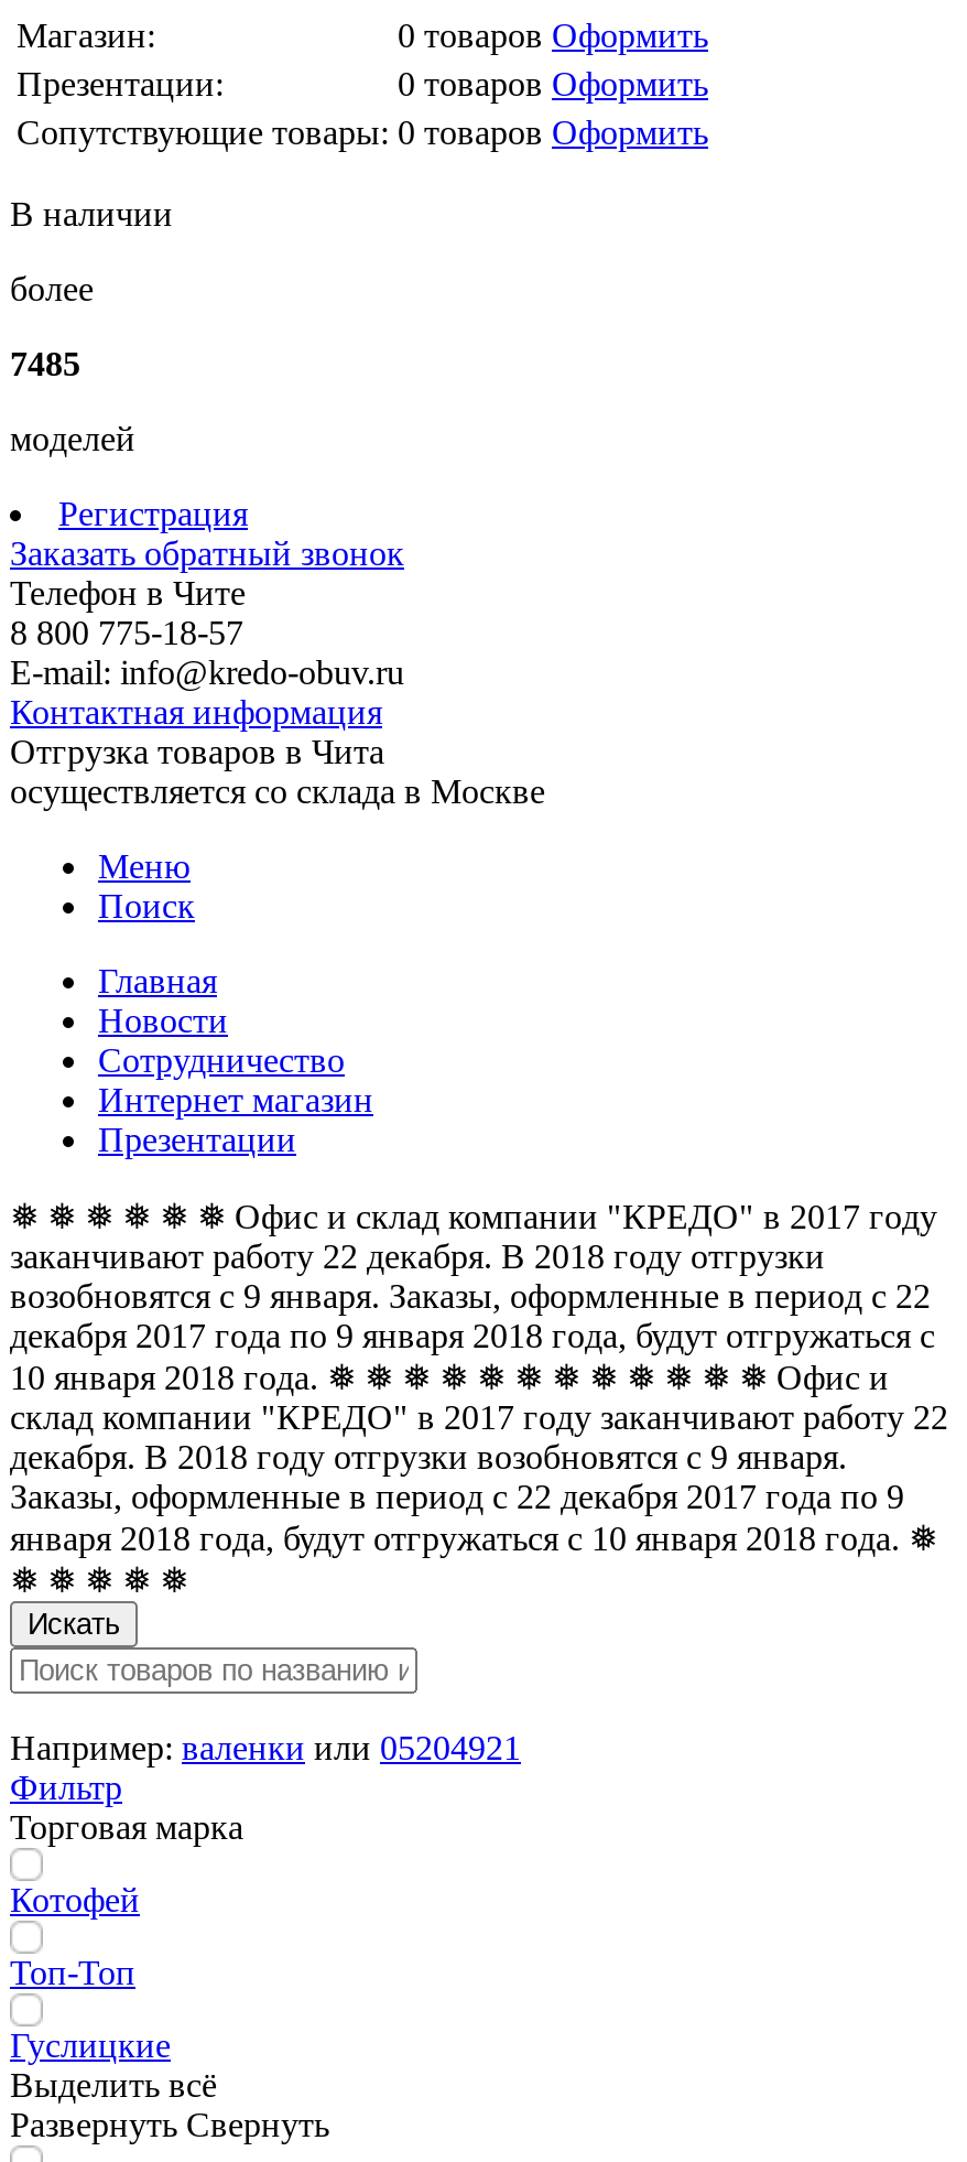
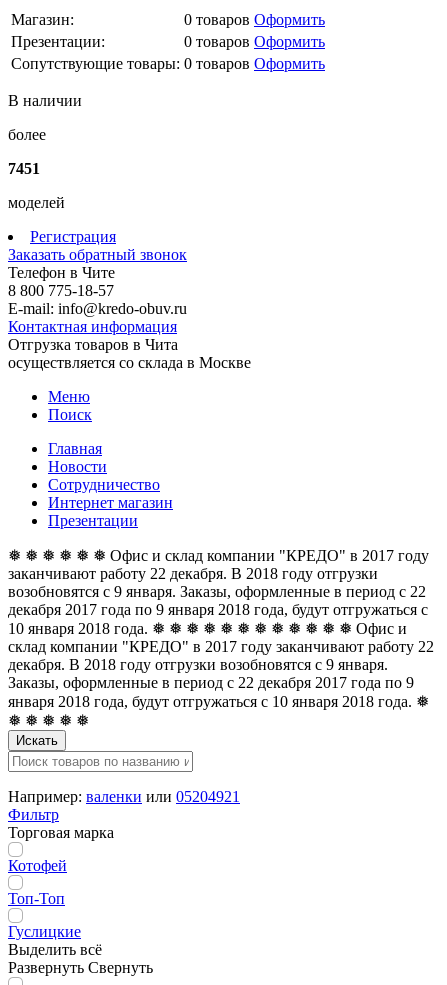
[10,345,80,382] 7485 -> [8,160,40,177] 7451

